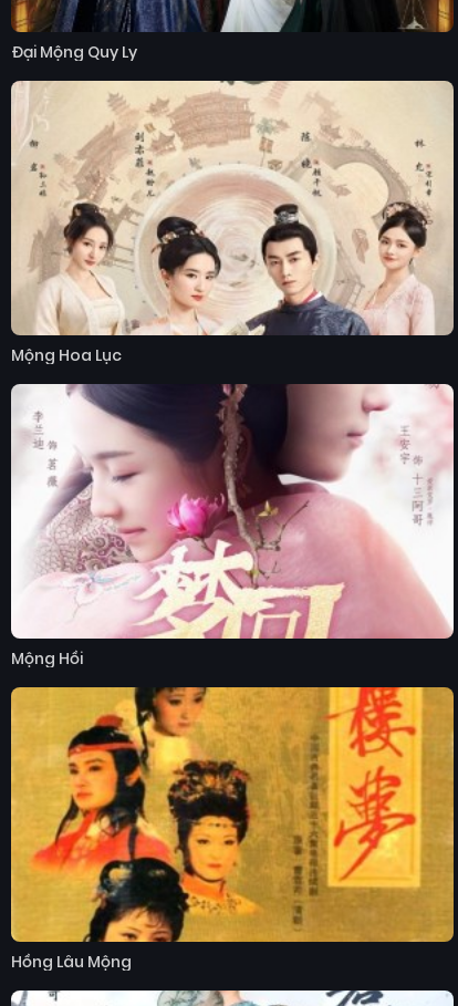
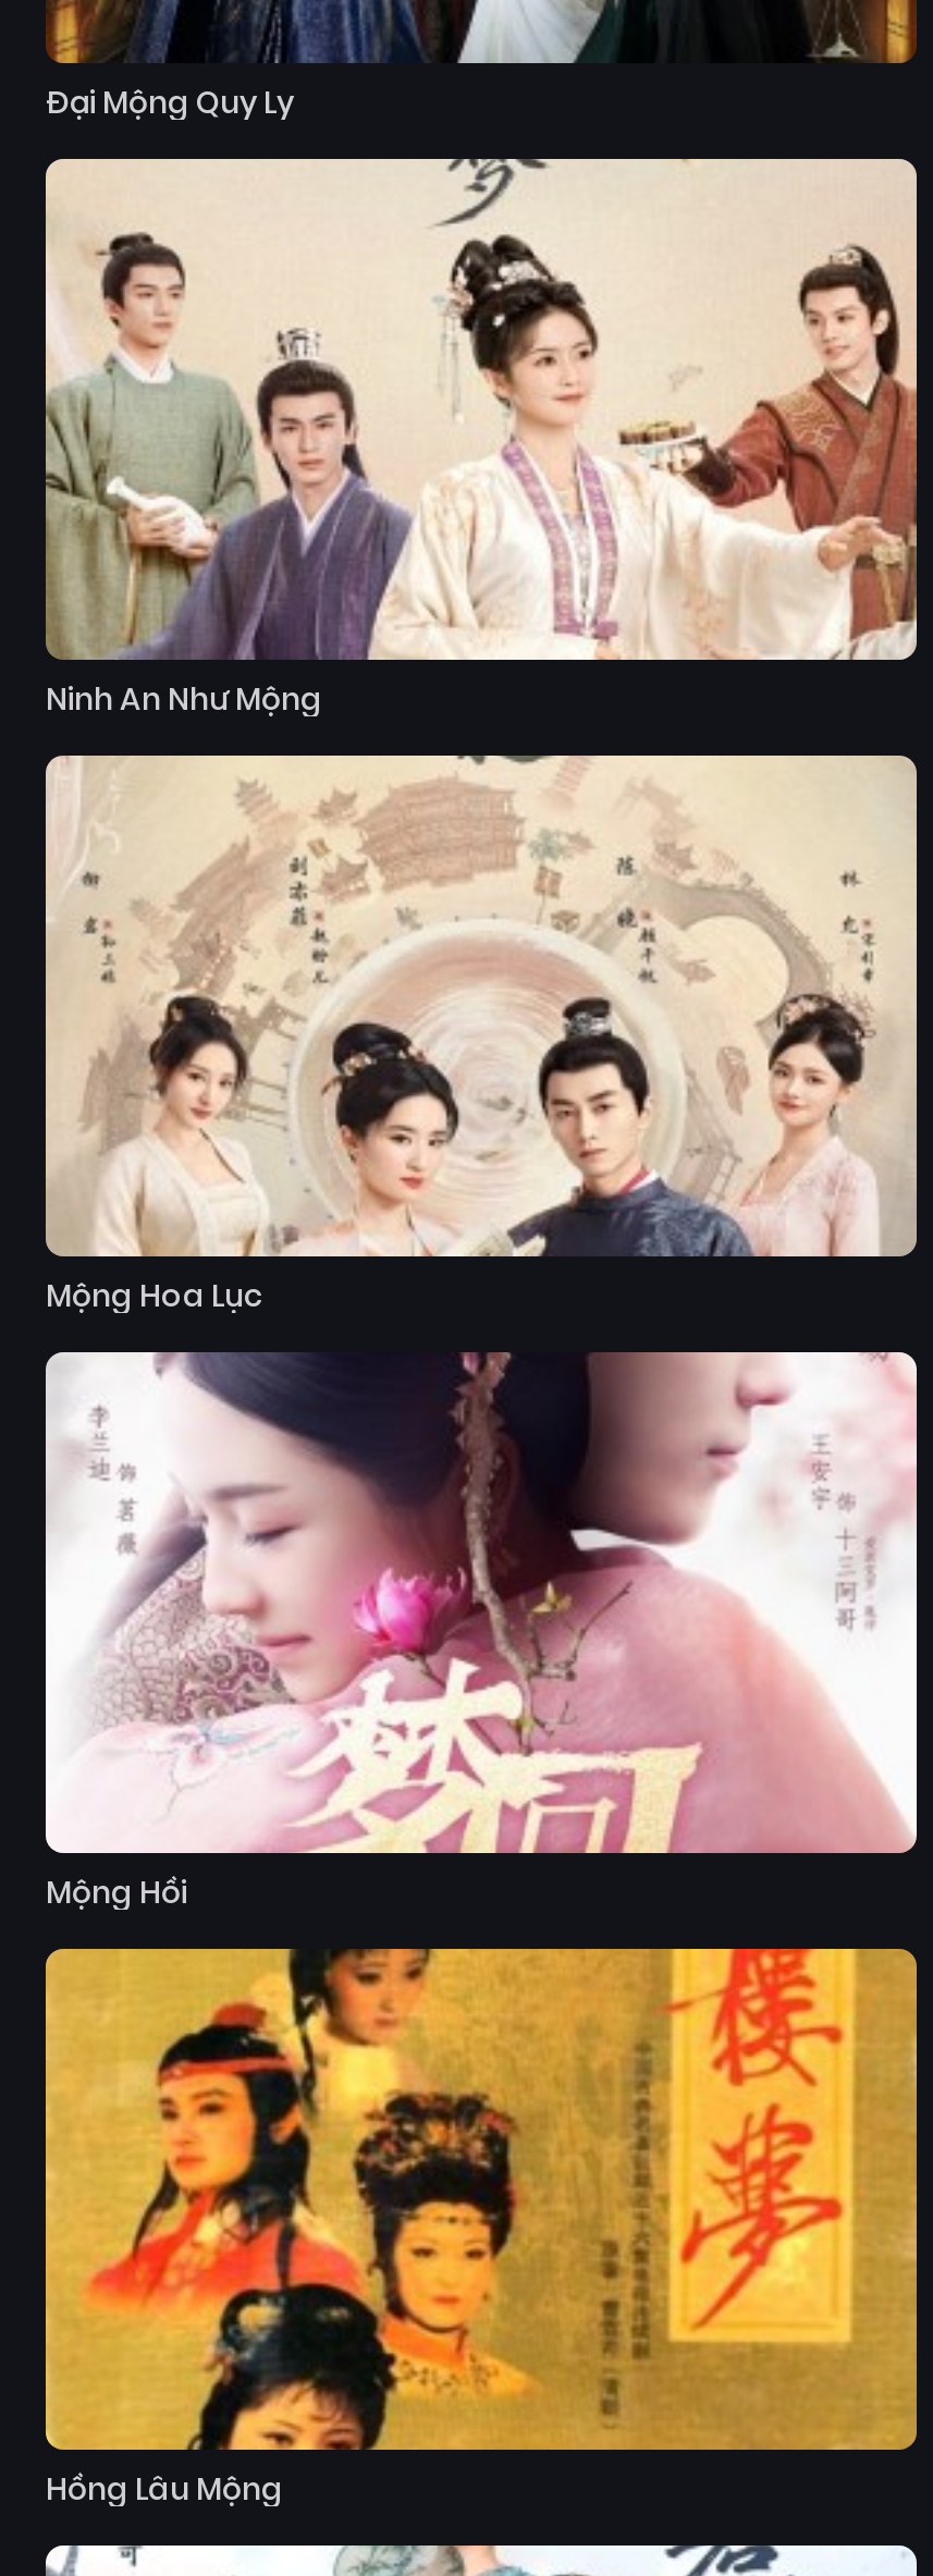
none -> [46,159,919,721] [image] | Ninh An Như Mộng

